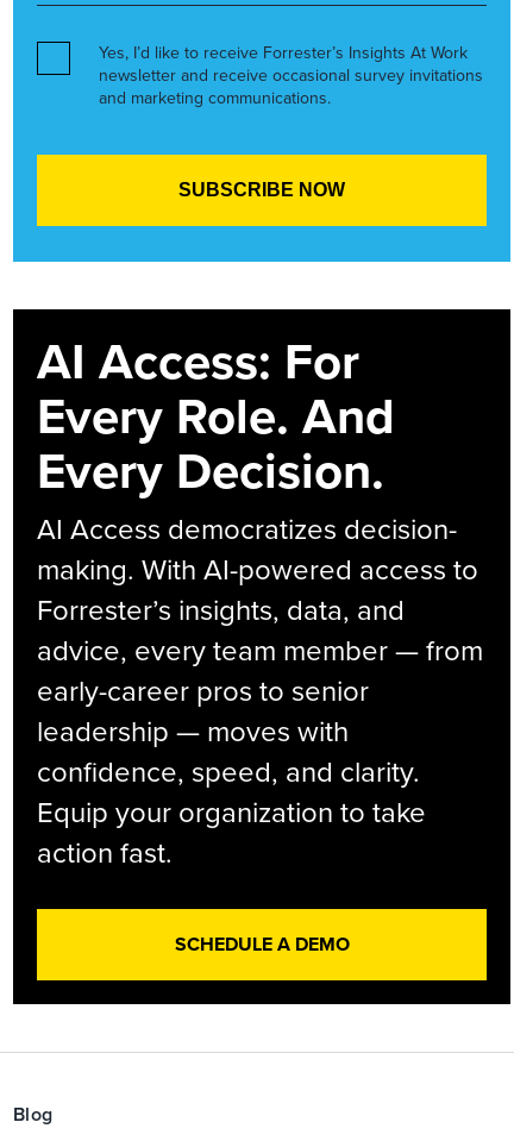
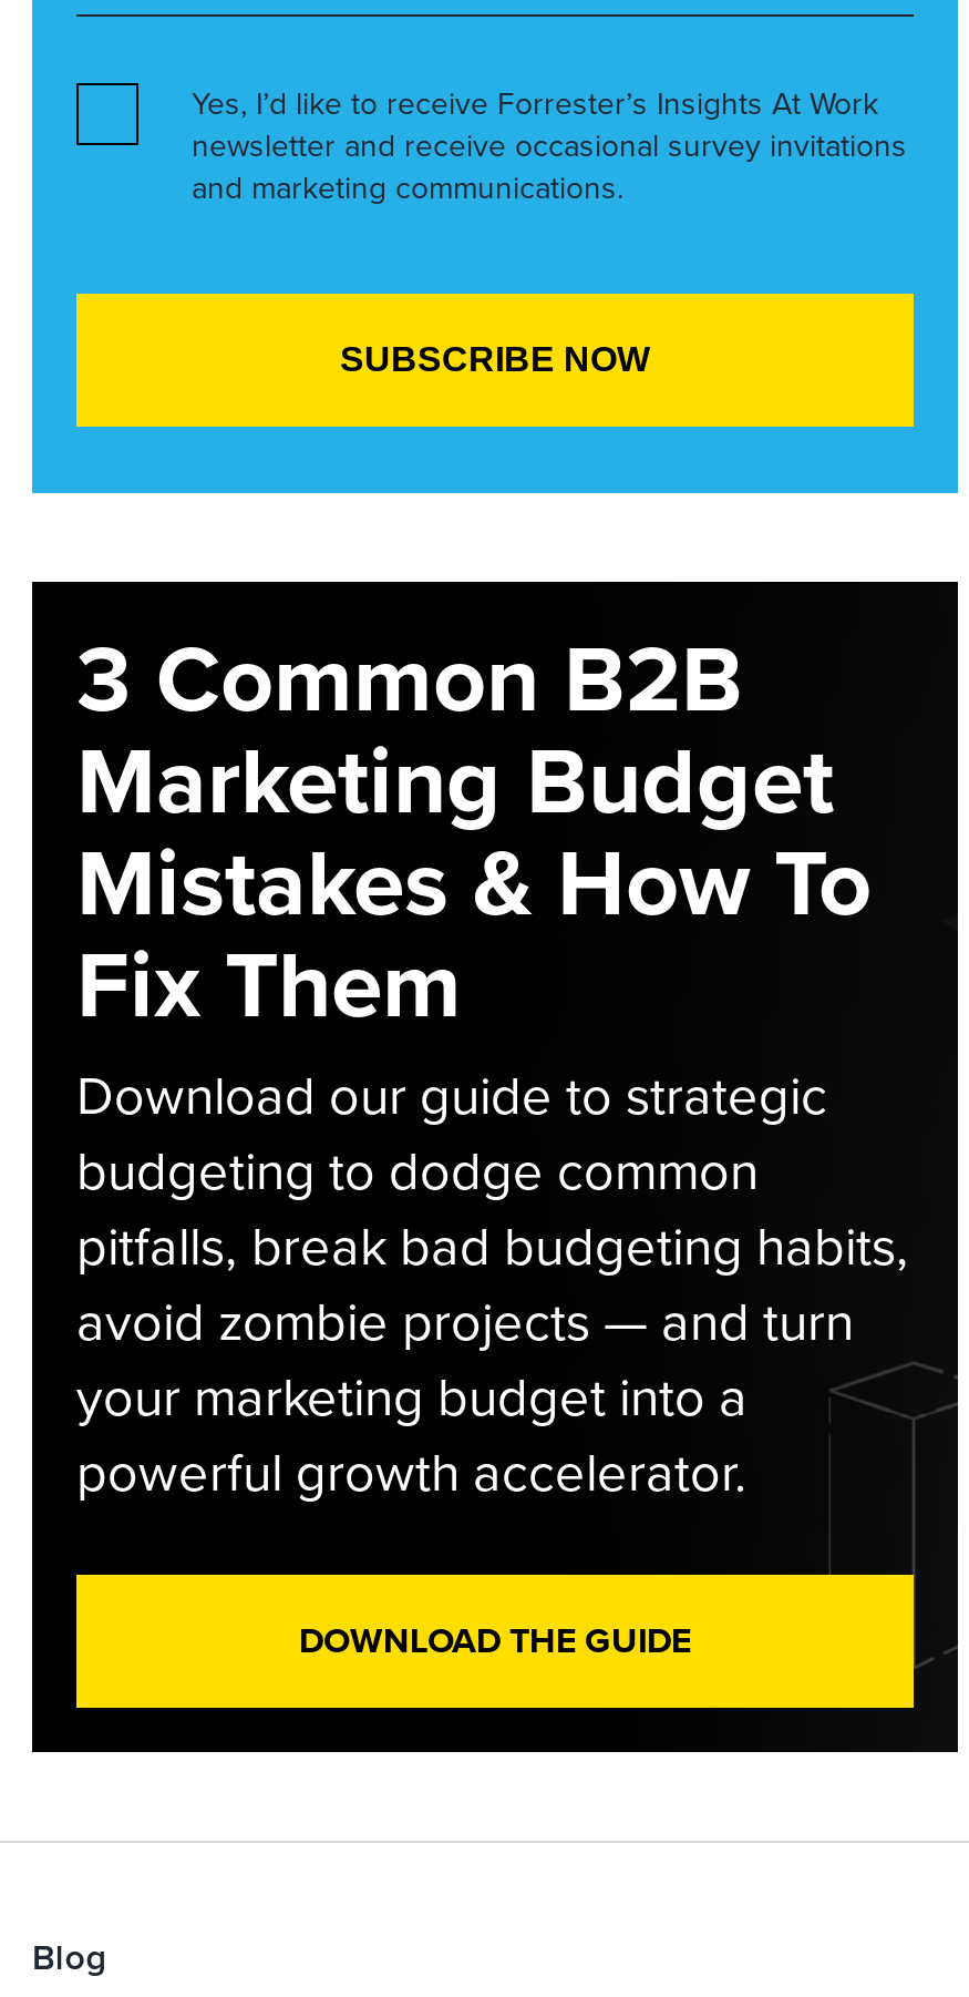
[37,325,483,874] AI Access: For | Every Role. And | Every Decision. | AI Access democratizes decision- | making. With AI-powered access to | Forrester’s insights, data, and | advice, every team member — from | early-career pros to senior | leadership — moves with | confidence, speed, and clarity. | Equip your organization to take | action fast. -> [76,611,909,1508] 3 Common B2B | Marketing Budget | Mistakes & How To | Fix Them | Download our guide to strategic | budgeting to dodge common | pitfalls, break bad budgeting habits, | avoid zombie projects — and turn | your marketing budget into a | powerful growth accelerator.
[174,930,349,958] SCHEDULE A DEMO -> [299,1615,691,1666] DOWNLOAD THE GUIDE

